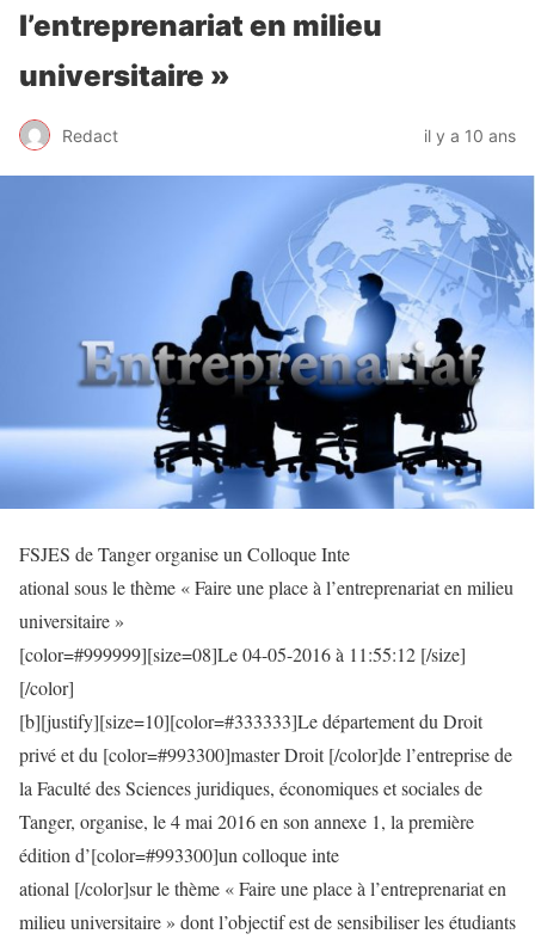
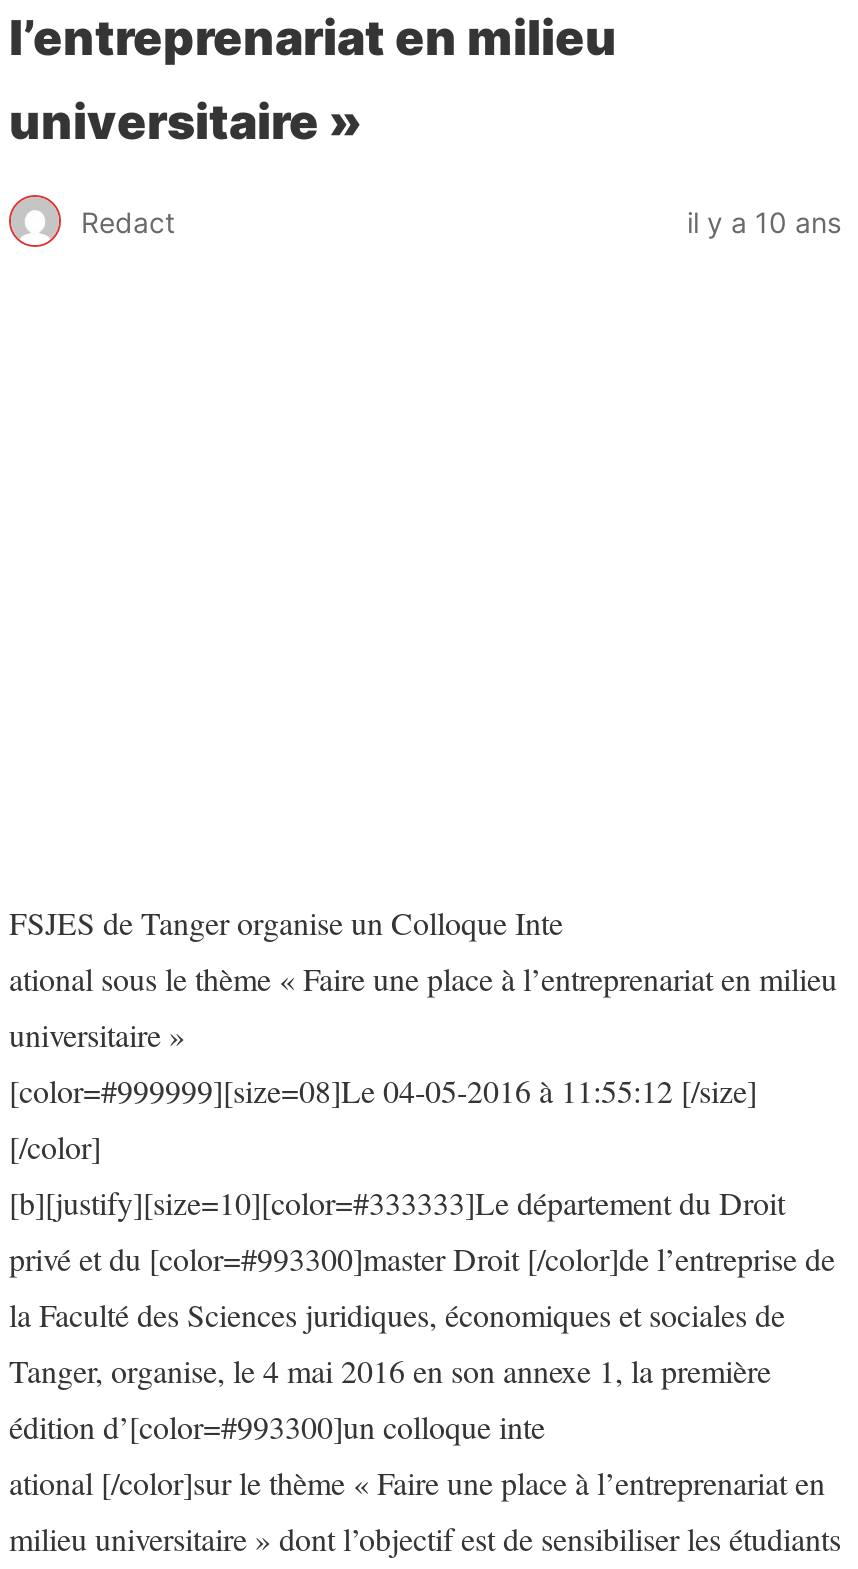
[4,174,531,510] [image] -> none

